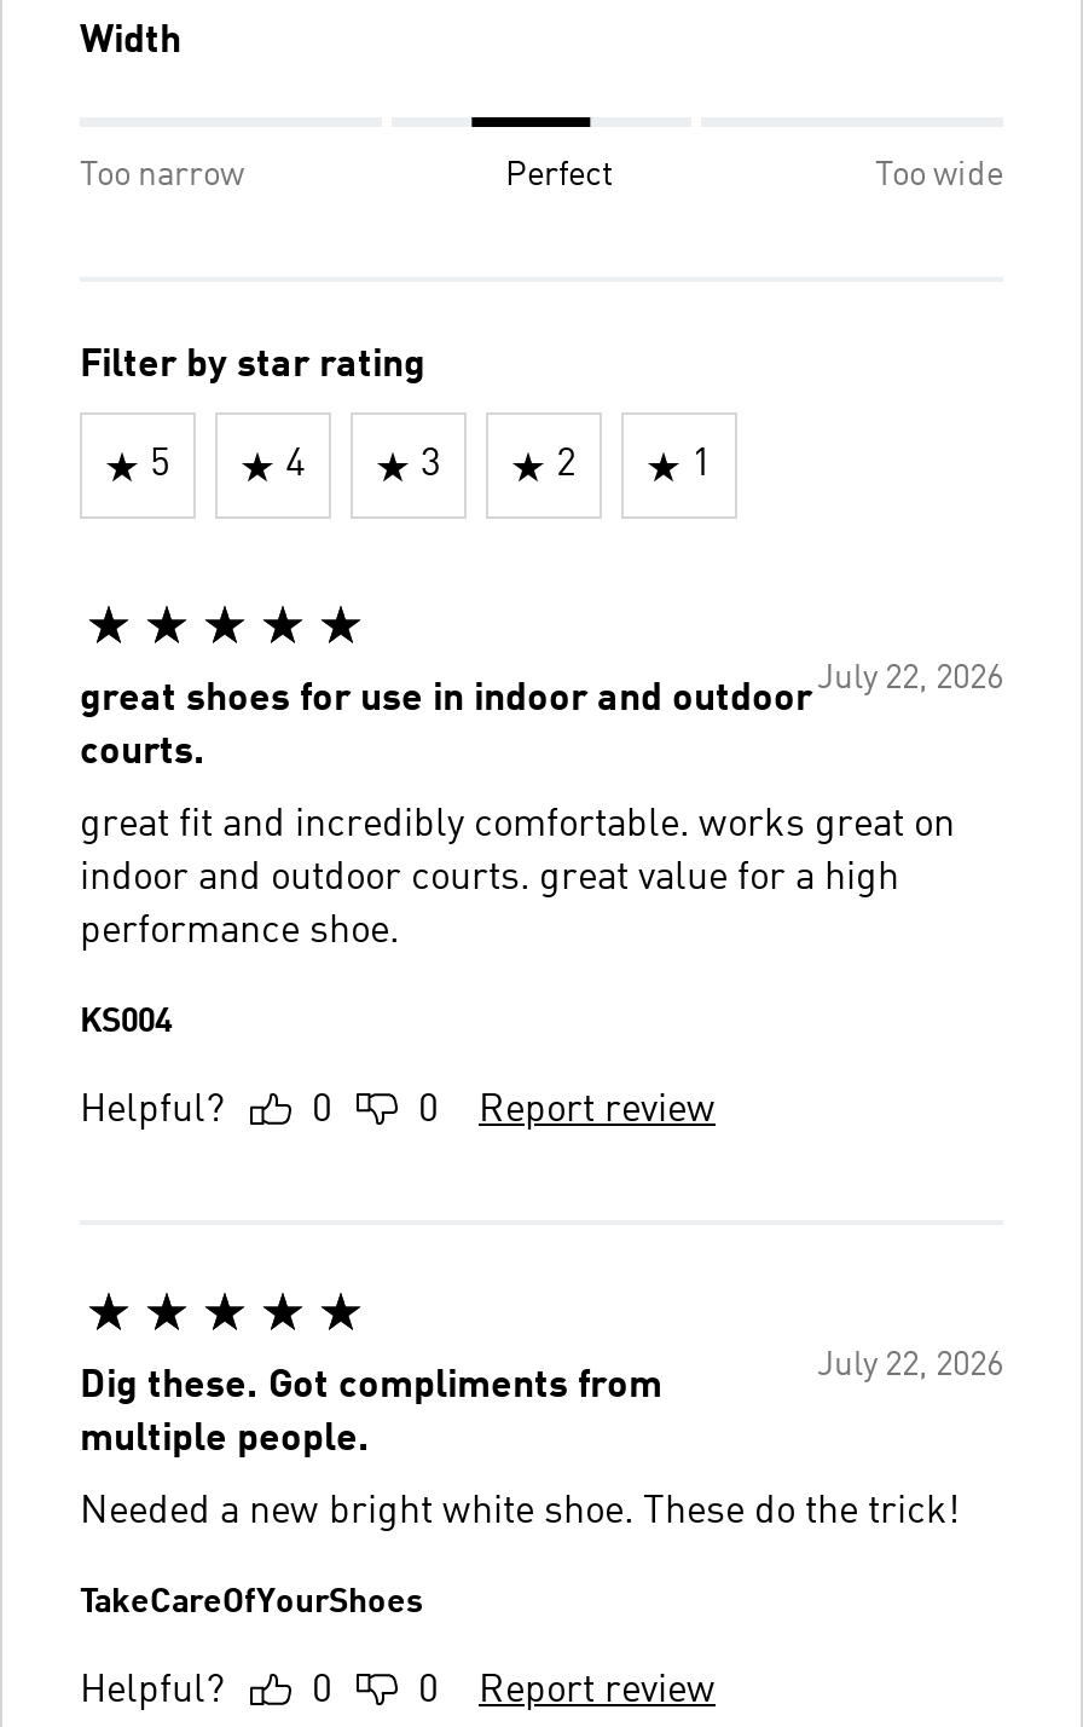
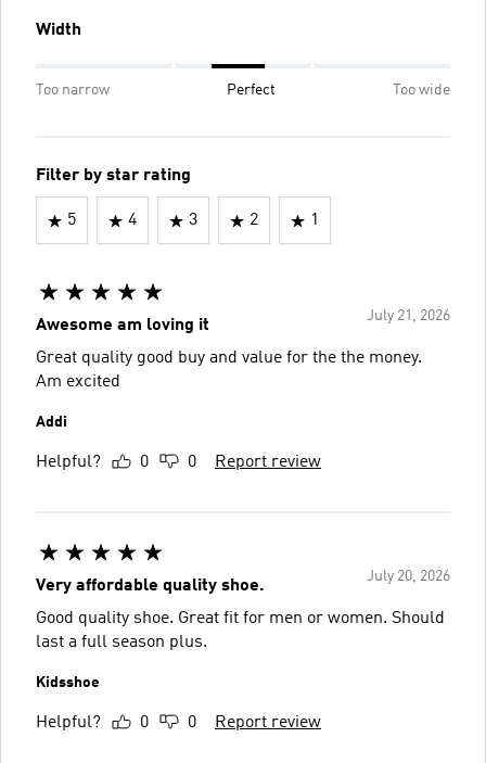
[80,662,1003,774] July 22, 2026 | great shoes for use in indoor and outdoor | courts. -> [36,309,450,335] July 21, 2026 | Awesome am loving it
[80,807,955,953] great fit and incredibly comfortable. works great on | indoor and outdoor courts. great value for a high | performance shoe. -> [36,350,422,391] Great quality good buy and value for the the money. | Am excited
[80,1006,172,1040] KS004 -> [36,415,67,430] Addi
[80,1349,1003,1460] July 22, 2026 | Dig these. Got compliments from | multiple people. -> [36,569,450,595] July 20, 2026 | Very affordable quality shoe.
[80,1494,960,1533] Needed a new bright white shoe. These do the trick! -> [36,610,445,652] Good quality shoe. Great fit for men or women. Should | last a full season plus.
[80,1586,423,1620] TakeCareOfYourShoes -> [36,675,100,691] Kidsshoe

